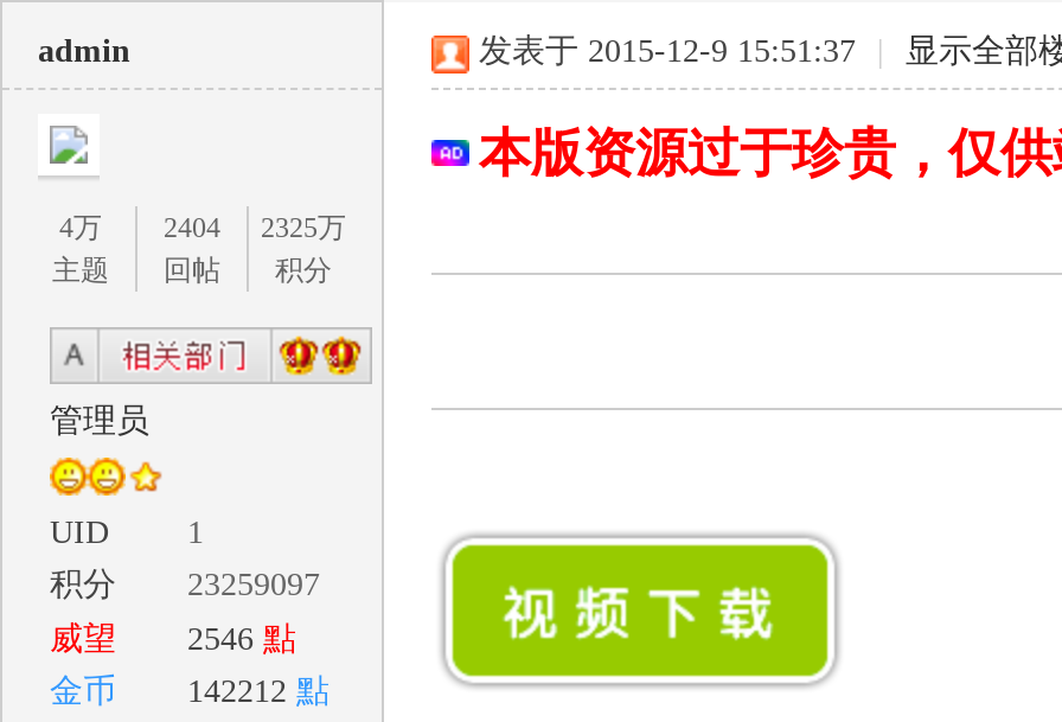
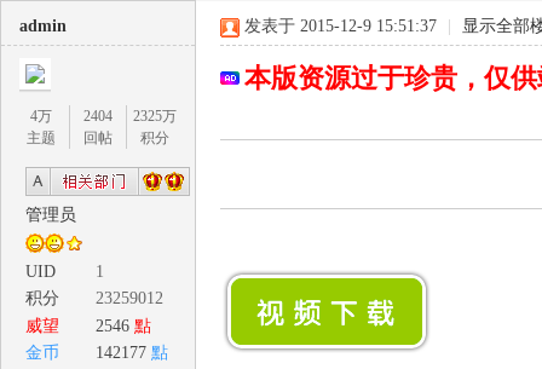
[50,568,320,603] 积分 23259097 -> [25,290,163,308] 积分 23259012
[50,674,330,709] 金币 142212點 -> [25,344,168,362] 金币 142177點

